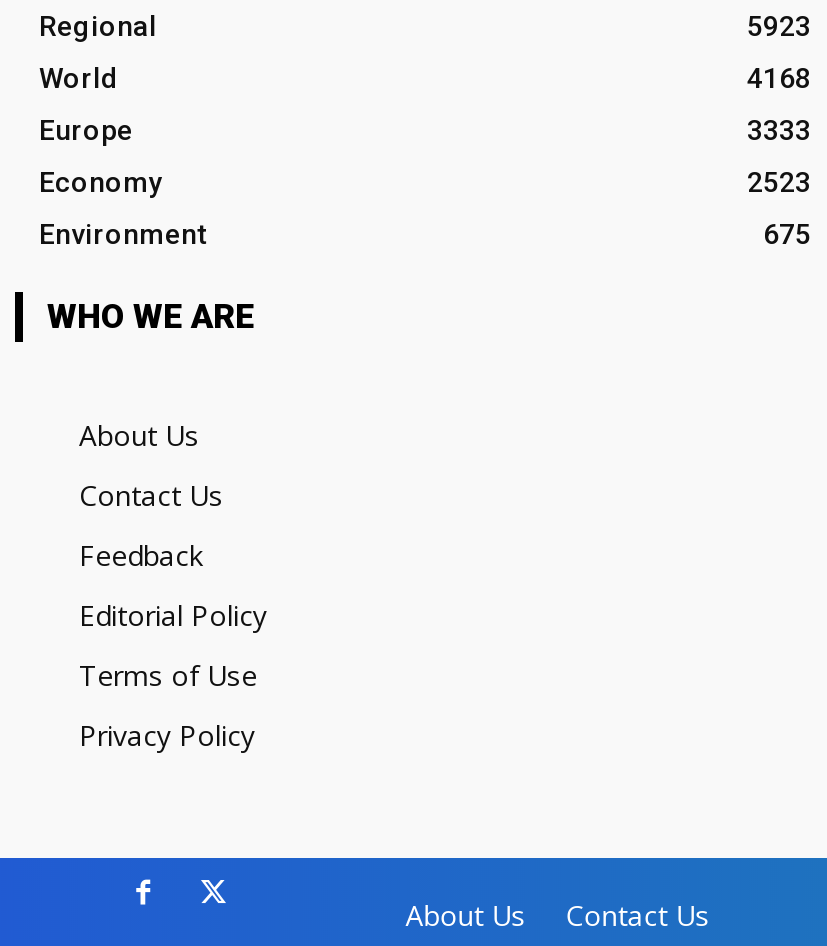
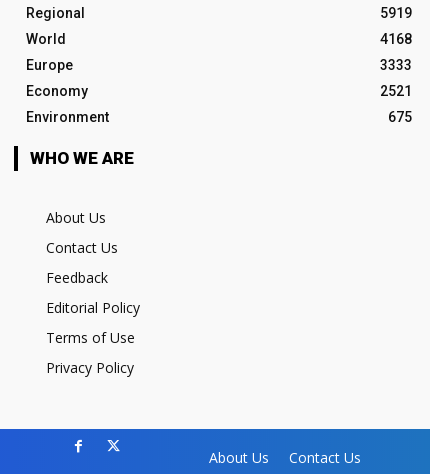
[747,9,811,41] 5923 -> [380,5,412,21] 5919
[747,165,811,197] 2523 -> [380,83,412,99] 2521

